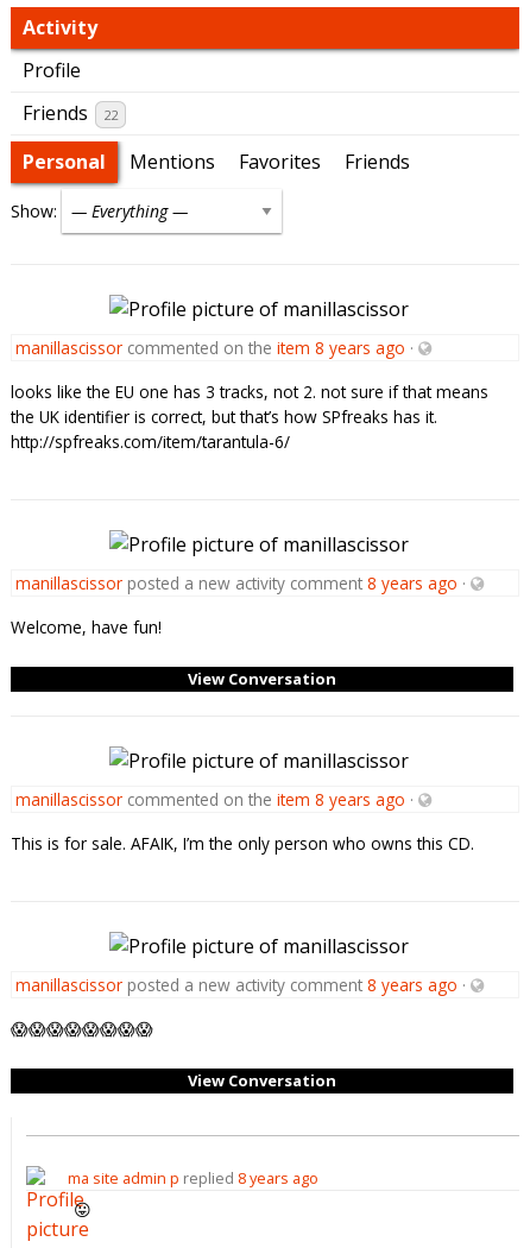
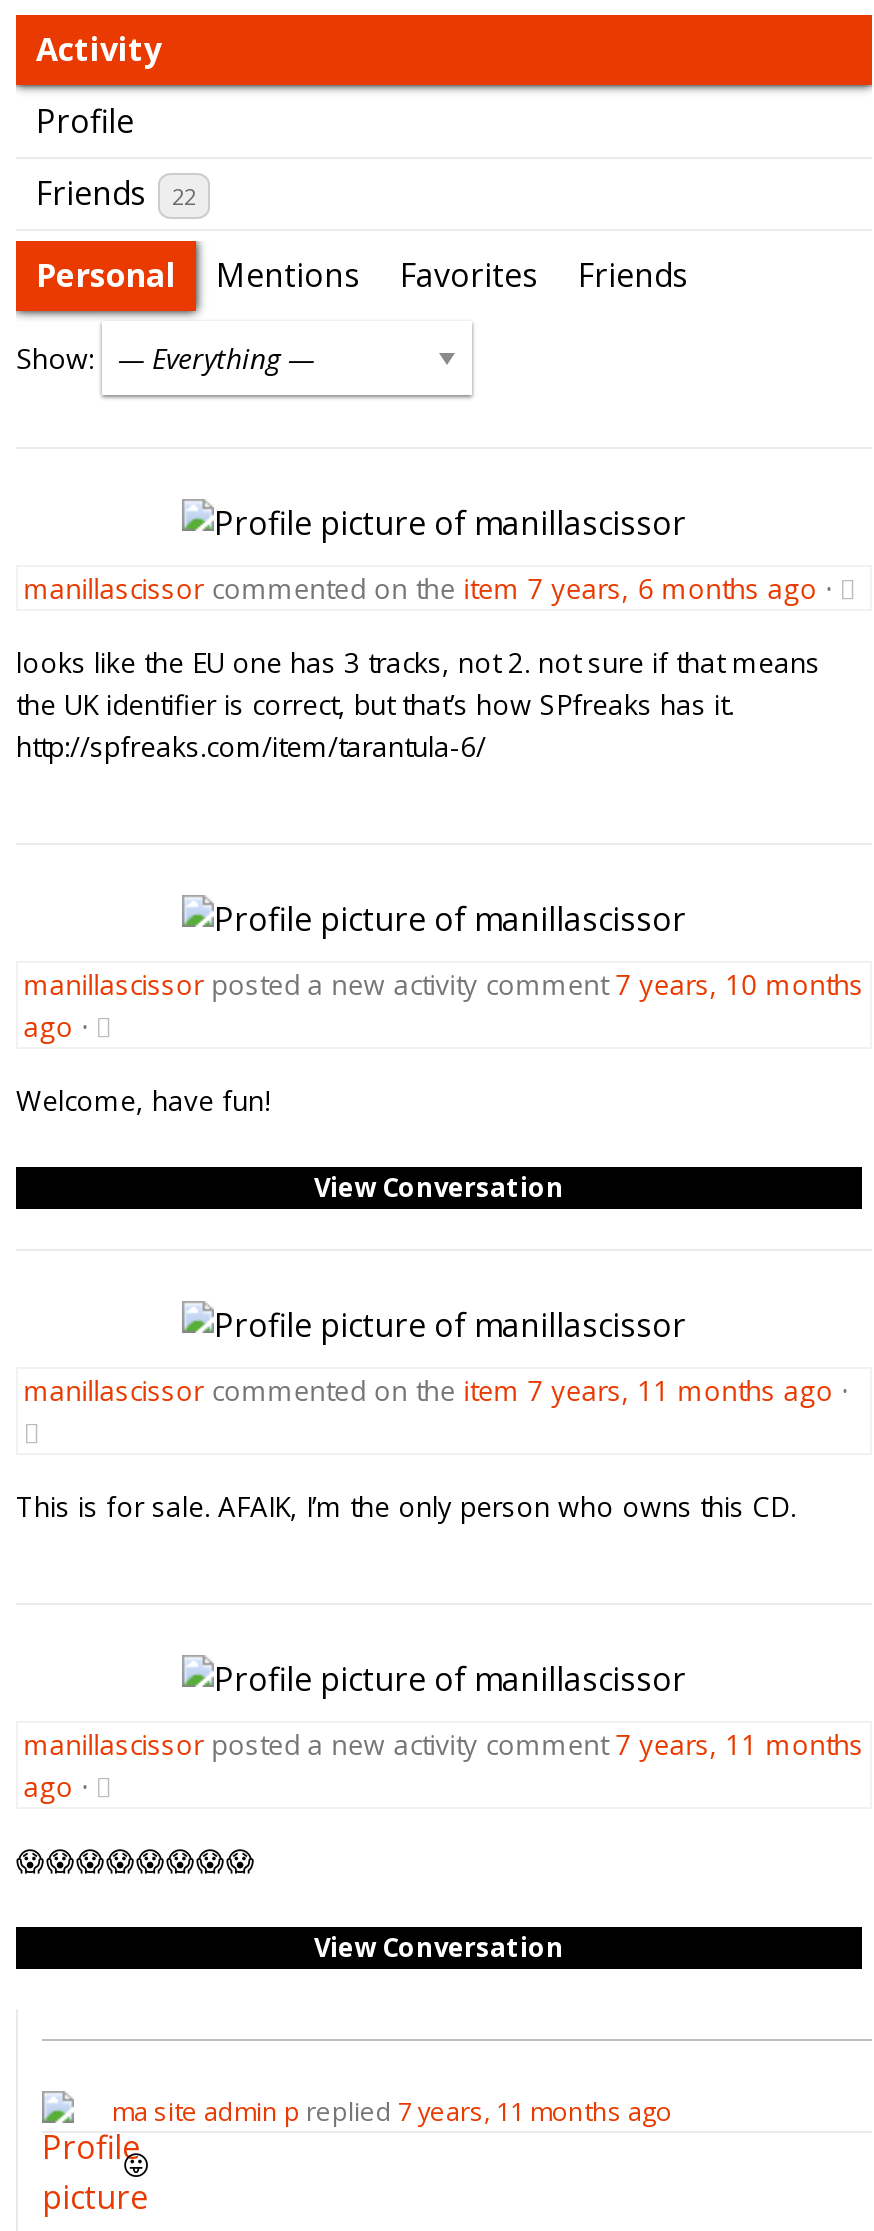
[15,337,418,359] manillascissor commented on the item 8 years ago · -> [23,569,839,607] manillascissor commented on the item 7 years, 6 months ago ·
[15,572,470,595] manillascissor posted a new activity comment 8 years ago · -> [23,965,863,1045] manillascissor posted a new activity comment7 years, 10 months | ago ·
[15,788,418,811] manillascissor commented on the item 8 years ago · -> [23,1371,855,1409] manillascissor commented on the item 7 years, 11 months ago ·
[15,974,470,996] manillascissor posted a new activity comment 8 years ago · -> [23,1725,863,1805] manillascissor posted a new activity comment7 years, 11 months | ago ·
[68,1167,318,1189] ma site admin p replied 8 years ago -> [112,2093,672,2129] ma site admin p replied 7 years, 11 months ago

